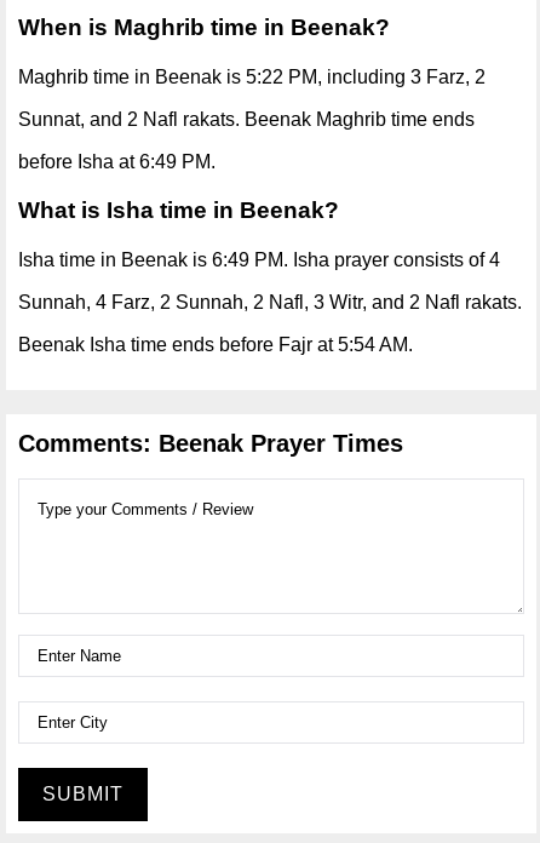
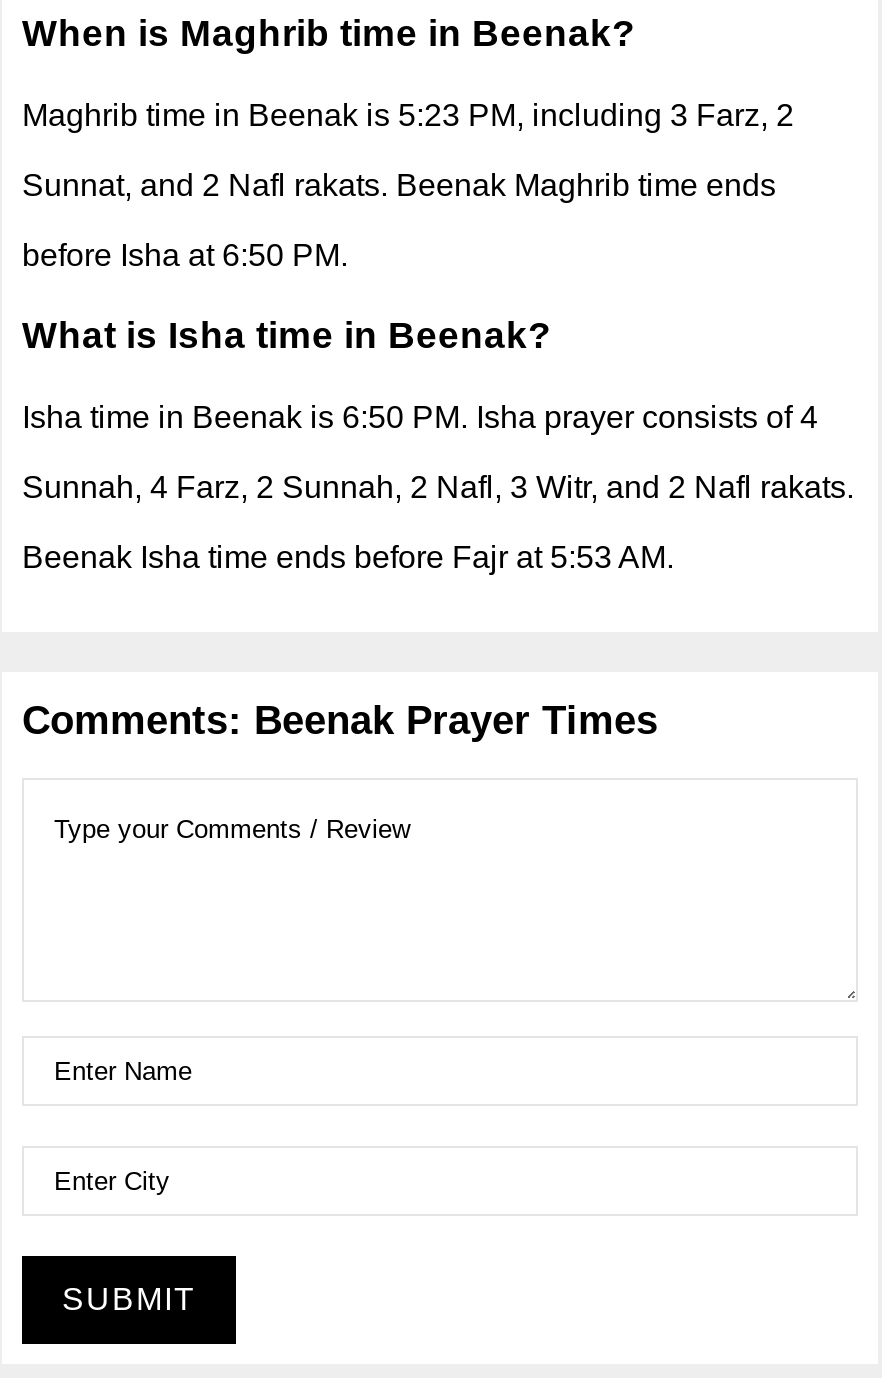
[18,67,486,87] Maghrib time in Beenak is 5:22 PM, including 3 Farz, 2 -> [22,98,794,132] Maghrib time in Beenak is 5:23 PM, including 3 Farz, 2
[18,151,216,172] before Isha at 6:49 PM. -> [22,238,348,272] before Isha at 6:50 PM.
[18,250,500,270] Isha time in Beenak is 6:49 PM. Isha prayer consists of 4 -> [22,400,818,434] Isha time in Beenak is 6:50 PM. Isha prayer consists of 4
[18,334,413,355] Beenak Isha time ends before Fajr at 5:54 AM. -> [22,540,674,574] Beenak Isha time ends before Fajr at 5:53 AM.

